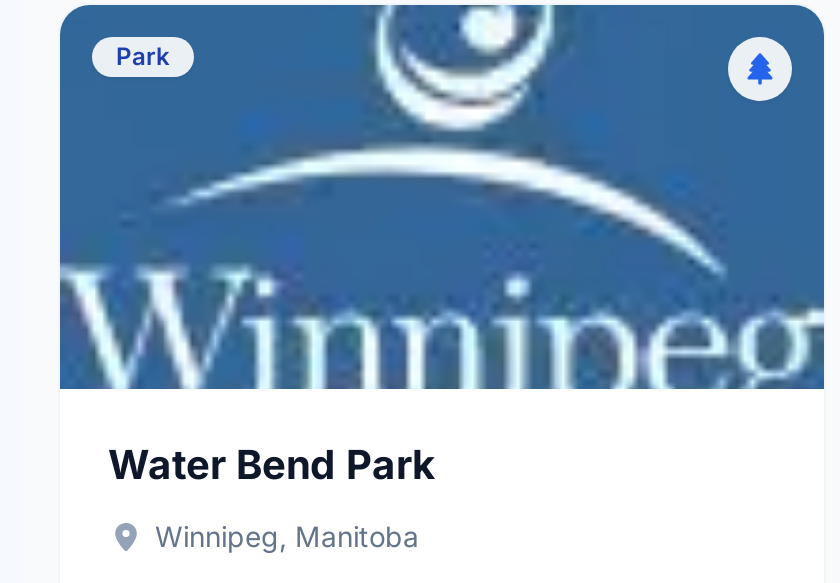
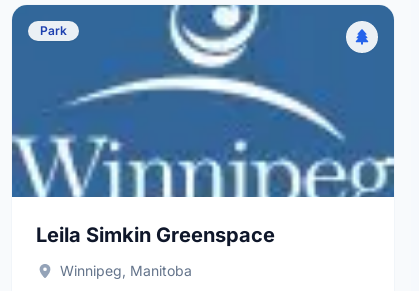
[108,441,436,489] Water Bend Park -> [36,223,275,247] Leila Simkin Greenspace

